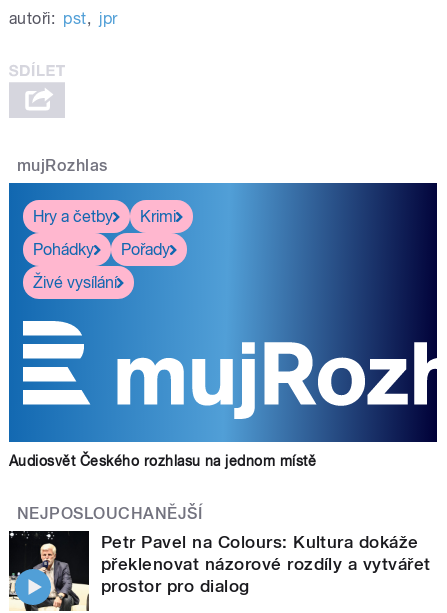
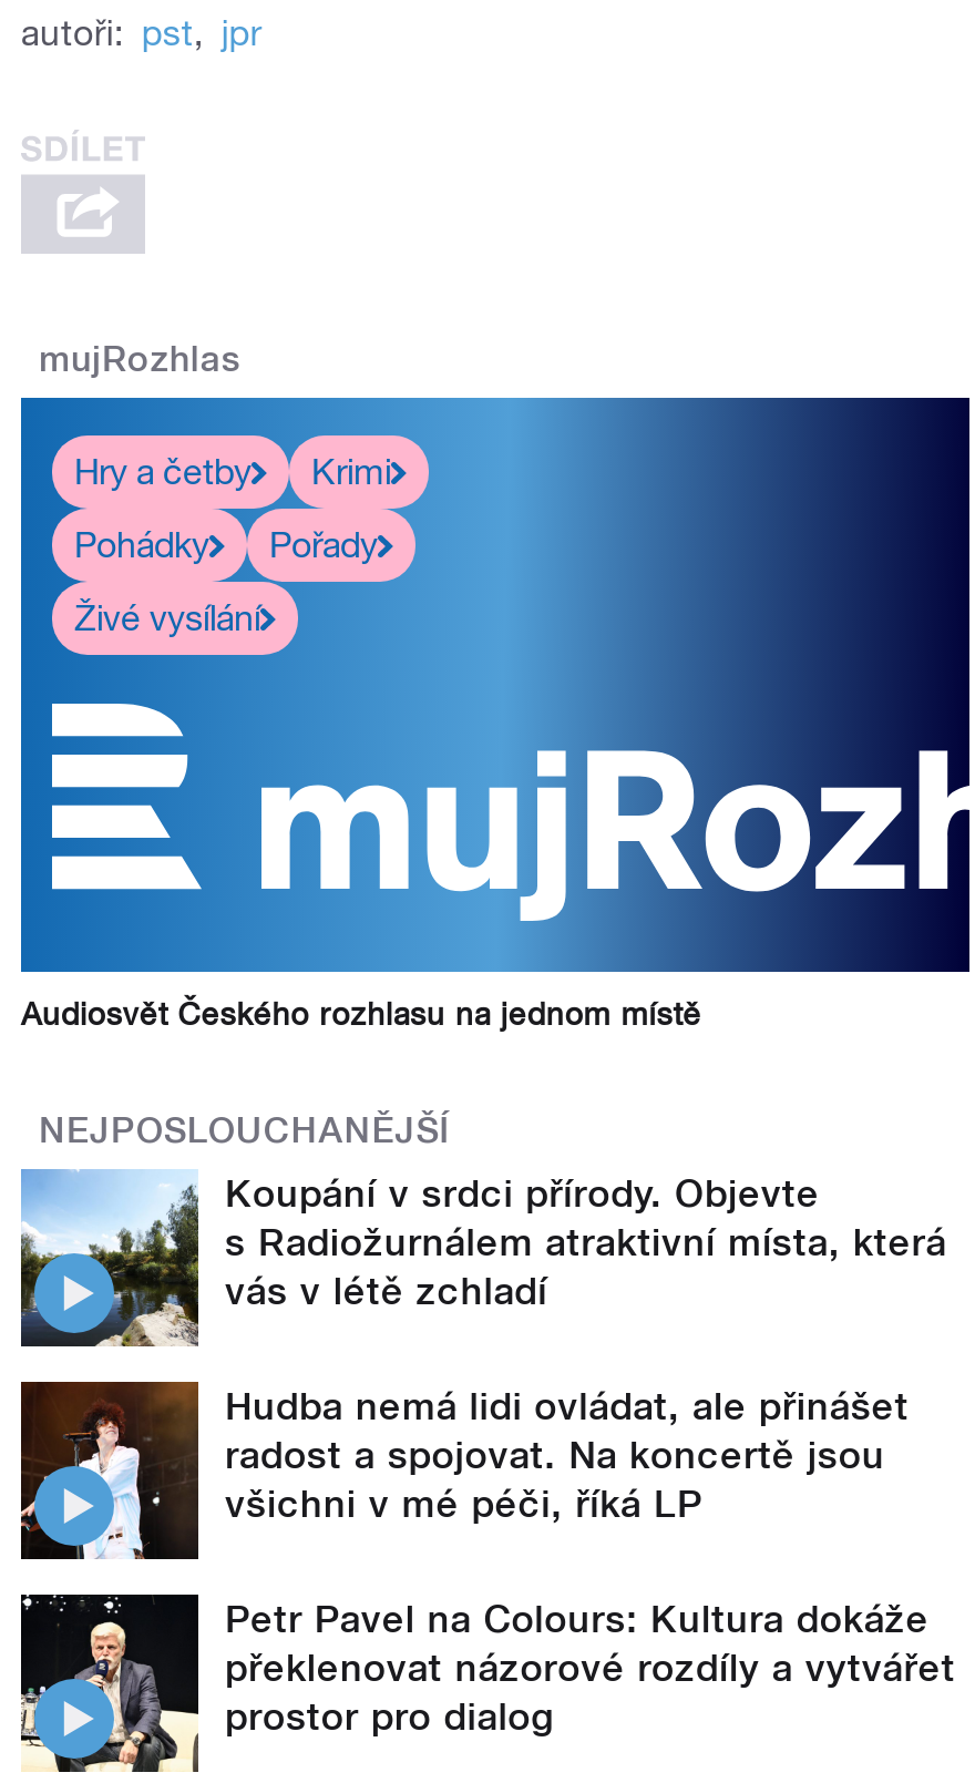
none -> [19,1169,947,1526] [image] | Koupání v srdci přírody. Objevte | s Radiožurnálem atraktivní místa, která | vás v létě zchladí | Hudba nemá lidi ovládat, ale přinášet | radost a spojovat. Na koncertě jsou | všichni v mé péči, říká LP
none -> [19,1380,201,1561] [image]

